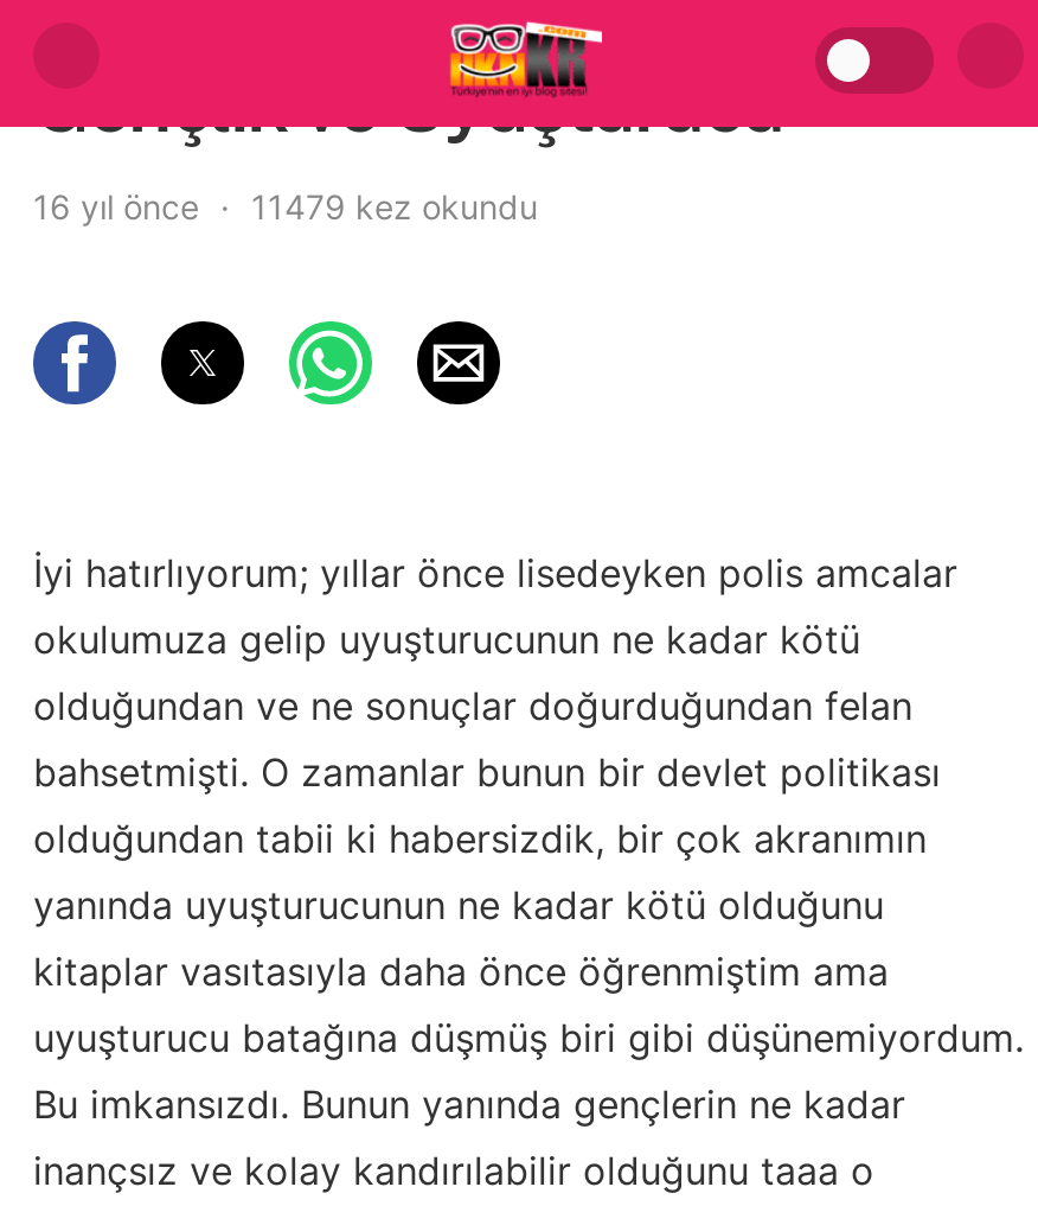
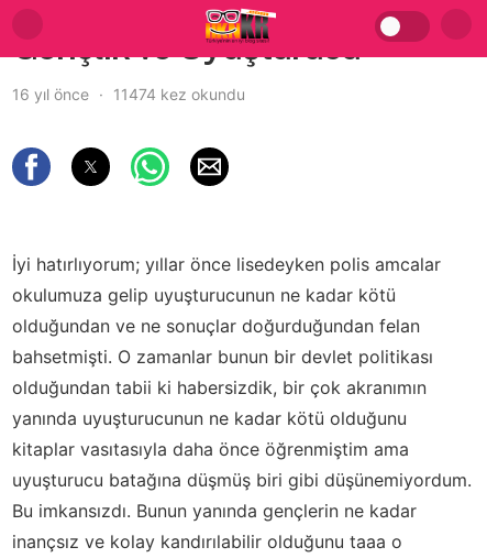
[33,186,538,226] 16 yıl önce 11479 kez okundu -> [12,85,245,103] 16 yıl önce 11474 kez okundu

